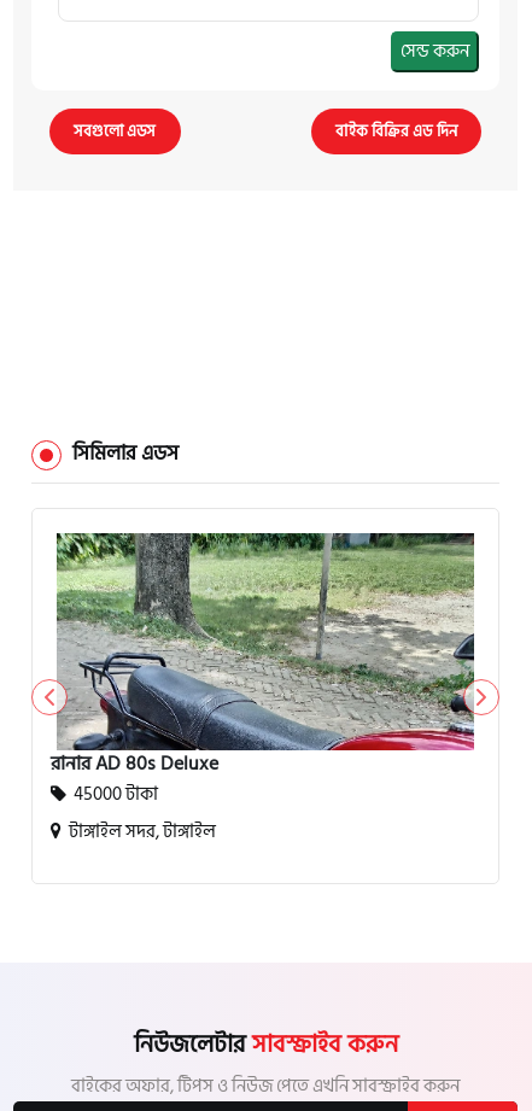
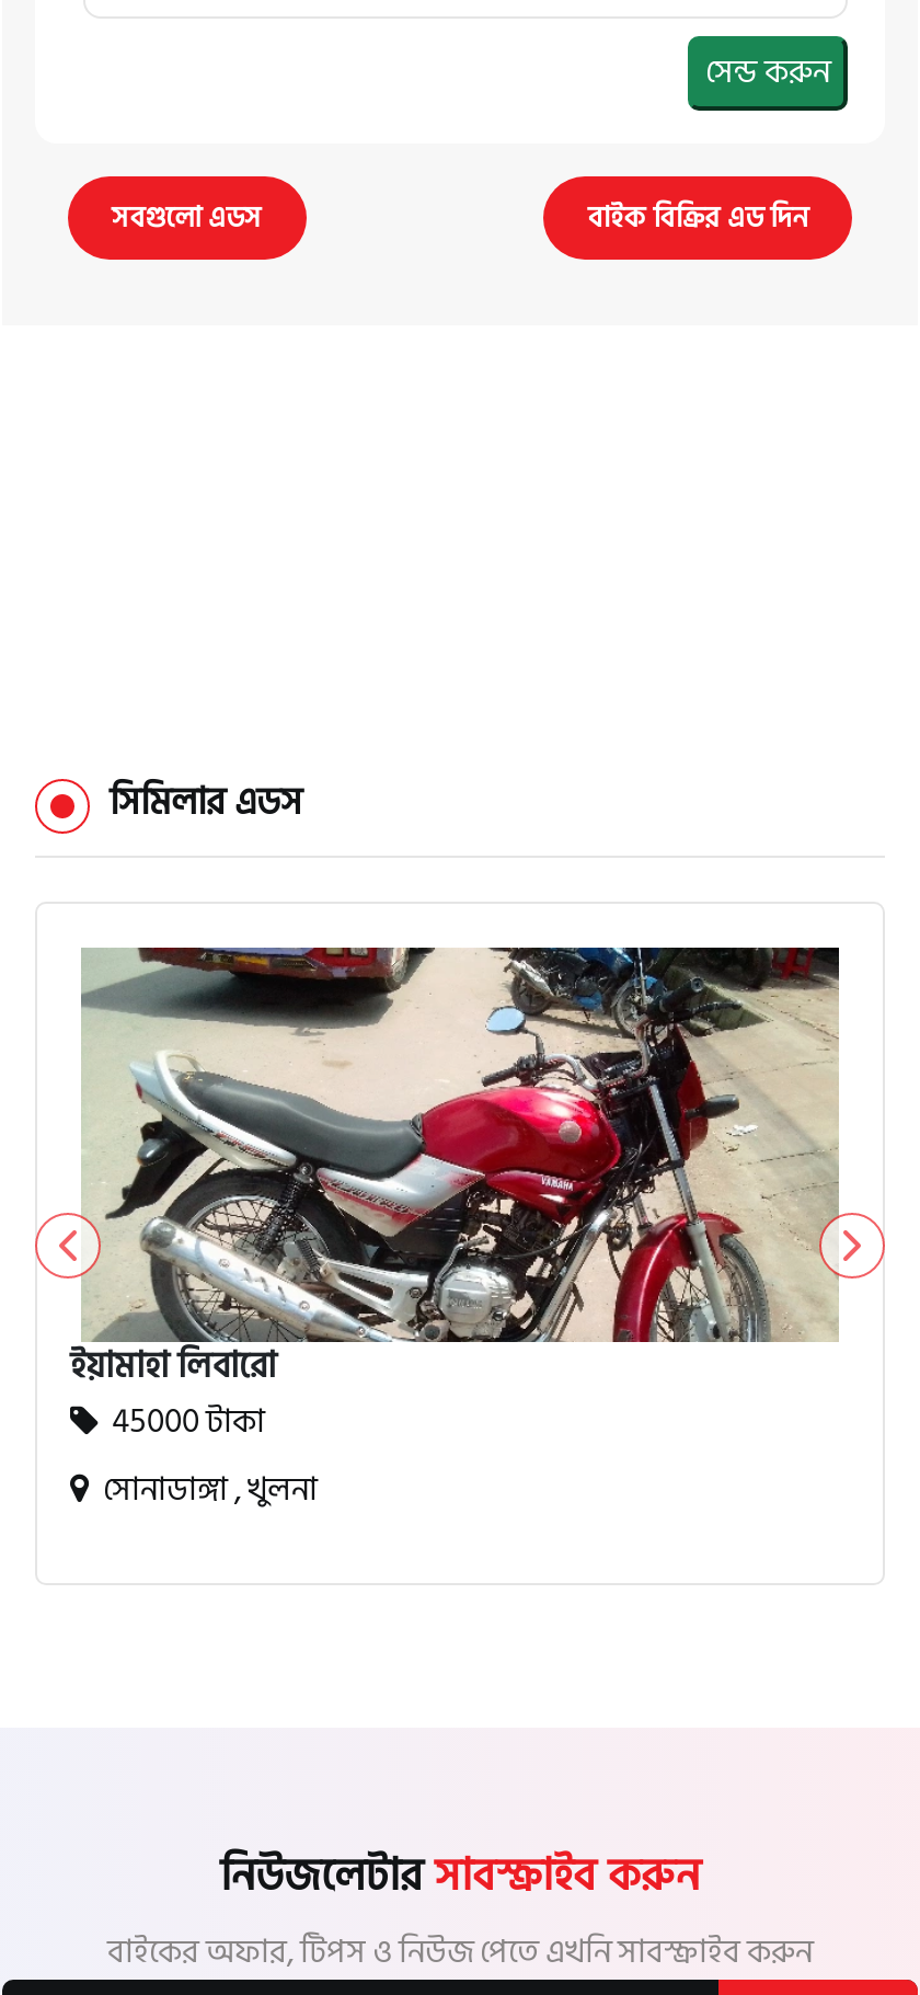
[51,532,474,779] [image] | রানার AD 80s Deluxe -> [70,945,839,1395] [image] | ইয়ামাহা লিবারো
[62,817,216,847] টাঙ্গাইল সদর, টাঙ্গাইল -> [90,1463,318,1518] সোনাডাঙ্গা , খুলনা

